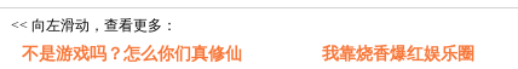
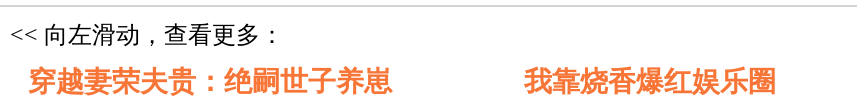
[22,45,242,63] 不是游戏吗？怎么你们真修仙 -> [28,67,392,97] 穿越妻荣夫贵：绝嗣世子养崽

